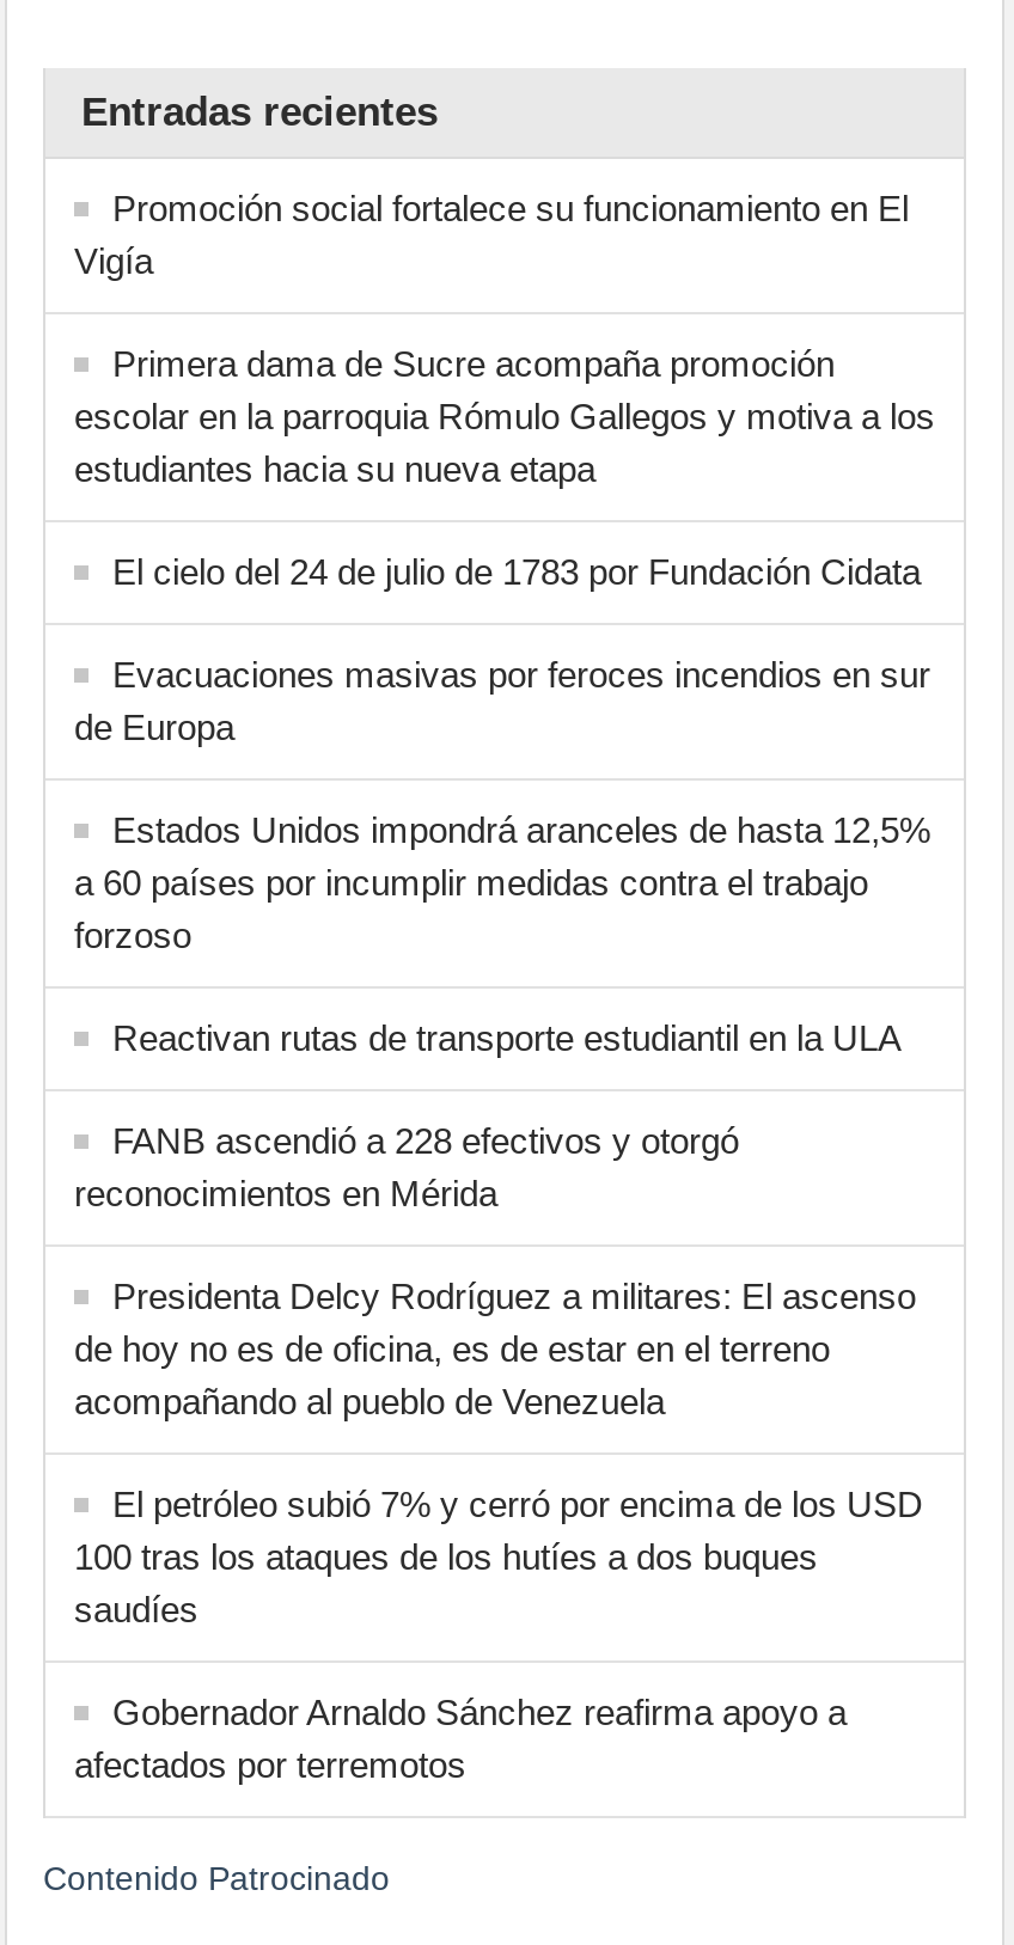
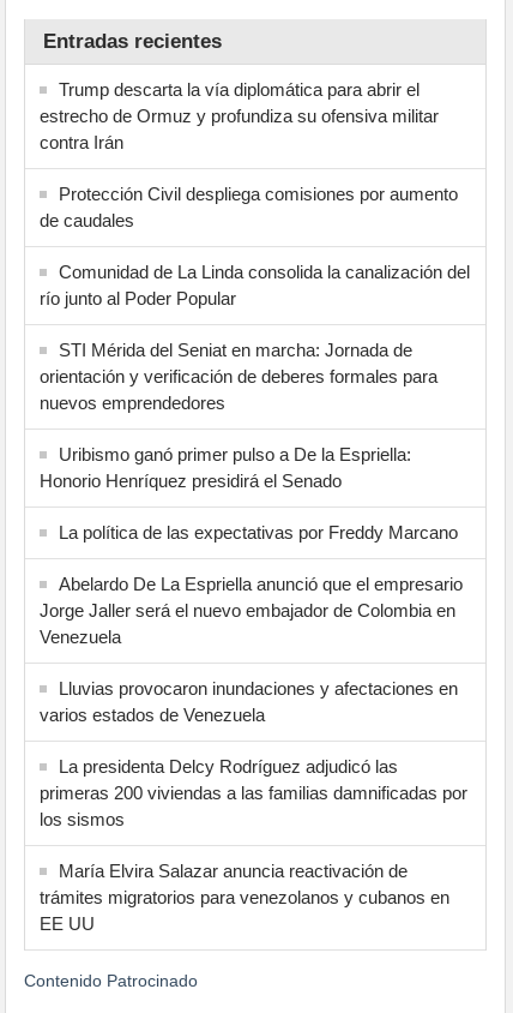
[74,187,909,280] Promoción social fortalece su funcionamiento en El | Vigía -> [40,79,439,153] Trump descarta la vía diplomática para abrir el | estrecho de Ormuz y profundiza su ofensiva militar | contra Irán
[74,342,935,488] Primera dama de Sucre acompaña promoción | escolar en la parroquia Rómulo Gallegos y motiva a los | estudiantes hacia su nueva etapa -> [40,184,458,231] Protección Civil despliega comisiones por aumento | de caudales
[112,550,921,591] El cielo del 24 de julio de 1783 por Fundación Cidata -> [40,262,470,309] Comunidad de La Linda consolida la canalización del | río junto al Poder Popular
[74,653,930,746] Evacuaciones masivas por feroces incendios en sur | de Europa -> [40,340,437,413] STI Mérida del Seniat en marcha: Jornada de | orientación y verificación de deberes formales para | nuevos emprendedores
[74,808,930,954] Estados Unidos impondrá aranceles de hasta 12,5% | a 60 países por incumplir medidas contra el trabajo | forzoso -> [40,444,411,491] Uribismo ganó primer pulso a De la Espriella: | Honorio Henríquez presidirá el Senado
[112,1016,902,1057] Reactivan rutas de transporte estudiantil en la ULA -> [59,522,458,543] La política de las expectativas por Freddy Marcano
[74,1119,739,1212] FANB ascendió a 228 efectivos y otorgó | reconocimientos en Mérida -> [40,574,463,647] Abelardo De La Espriella anunció que el empresario | Jorge Jaller será el nuevo embajador de Colombia en | Venezuela
[74,1275,916,1420] Presidenta Delcy Rodríguez a militares: El ascenso | de hoy no es de oficina, es de estar en el terreno | acompañando al pueblo de Venezuela -> [40,678,458,725] Lluvias provocaron inundaciones y afectaciones en | varios estados de Venezuela
[74,1483,923,1628] El petróleo subió 7% y cerró por encima de los USD | 100 tras los ataques de los hutíes a dos buques | saudíes -> [40,756,467,829] La presidenta Delcy Rodríguez adjudicó las | primeras 200 viviendas a las familias damnificadas por | los sismos
[74,1691,847,1784] Gobernador Arnaldo Sánchez reafirma apoyo a | afectados por terremotos -> [40,861,449,934] María Elvira Salazar anuncia reactivación de | trámites migratorios para venezolanos y cubanos en | EE UU

